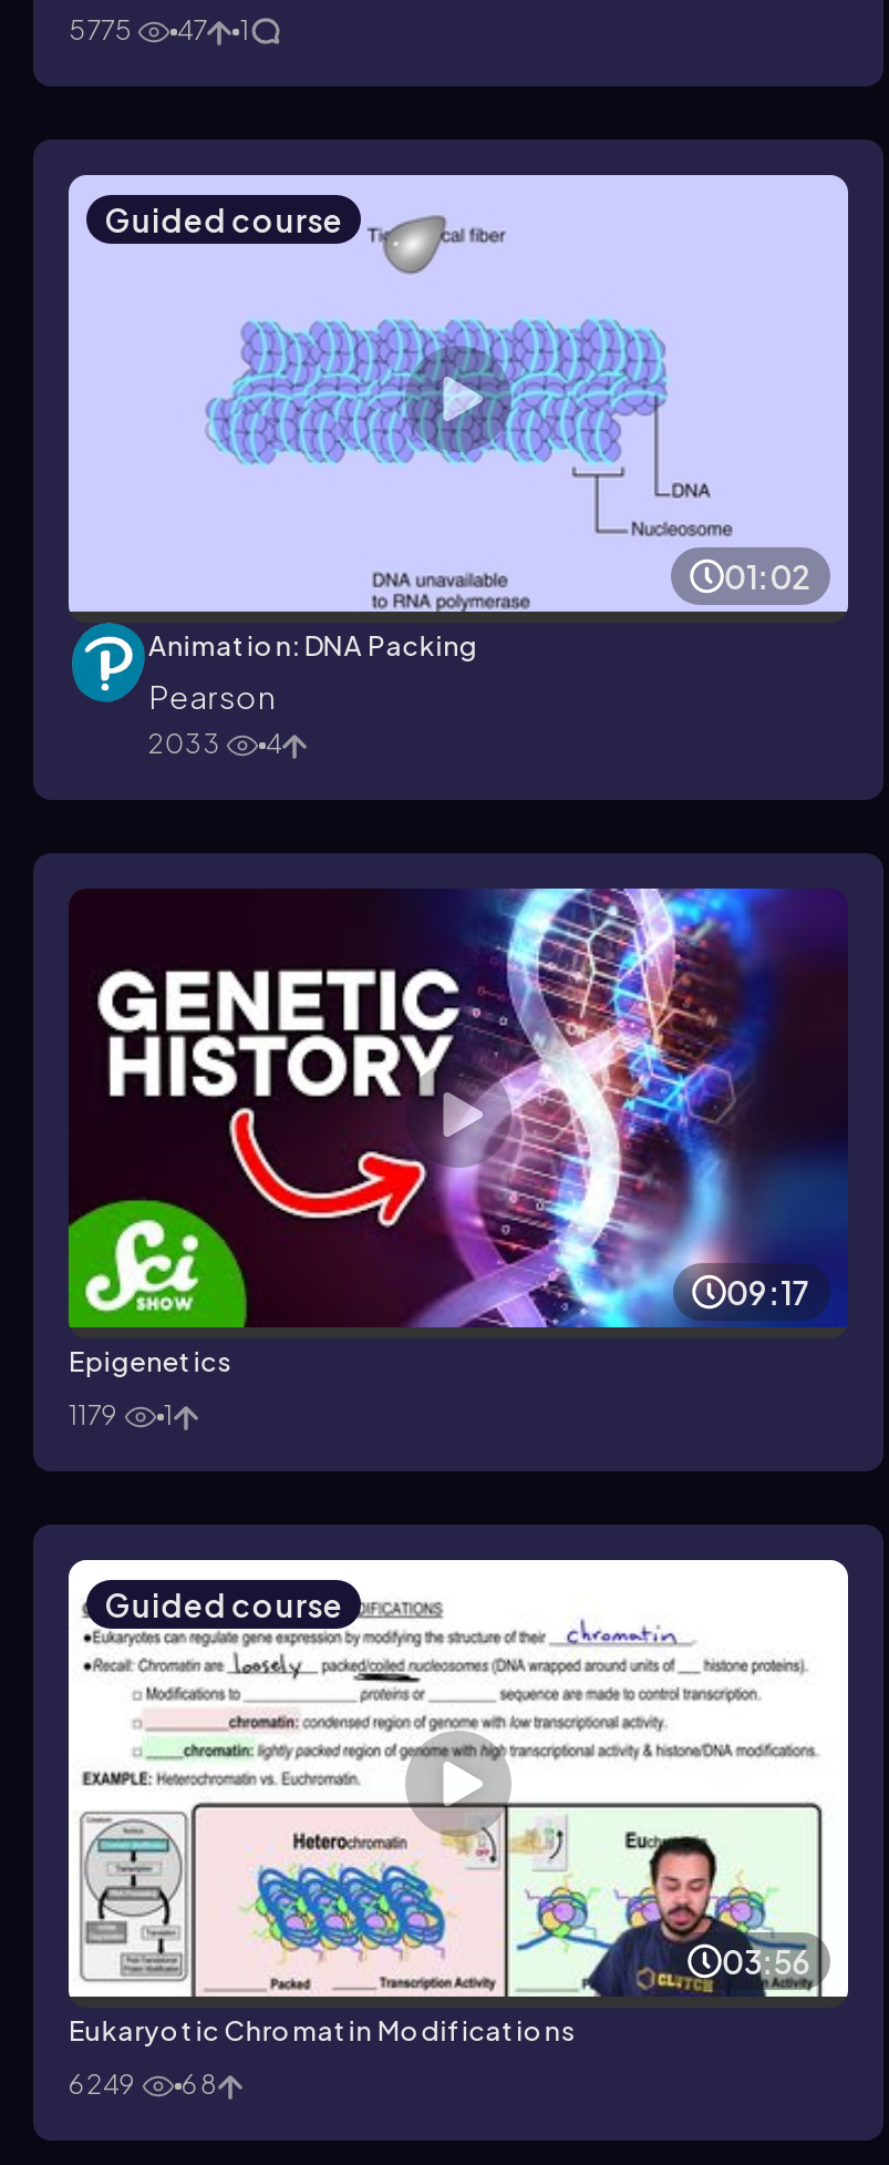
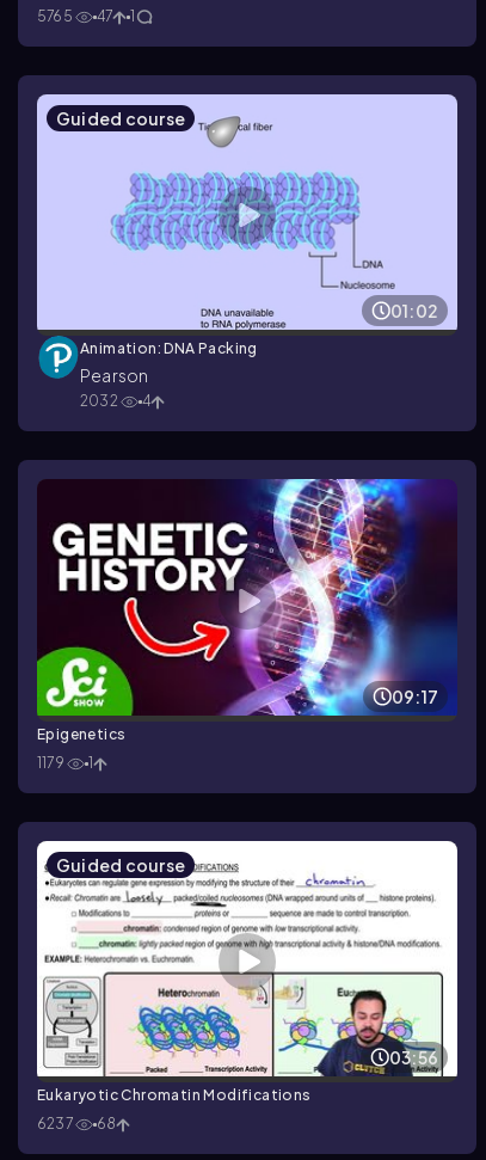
[69,14,133,47] 5775 -> [37,7,73,25] 5765
[148,727,282,761] 2033 4 -> [80,392,151,410] 2032 4
[69,2068,218,2101] 6249 68 -> [37,1115,116,1133] 6237 68

